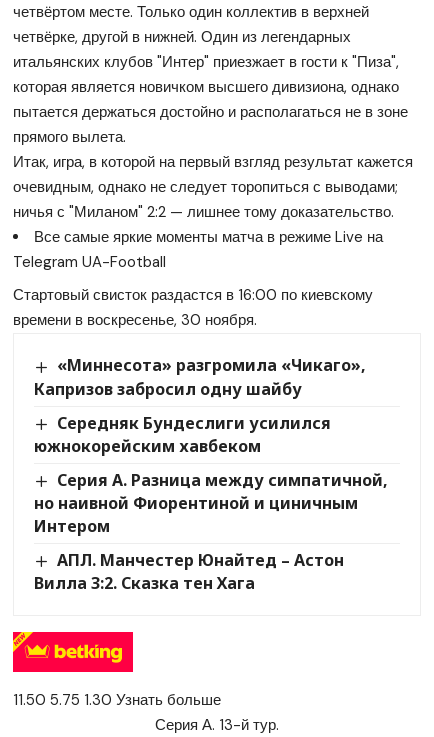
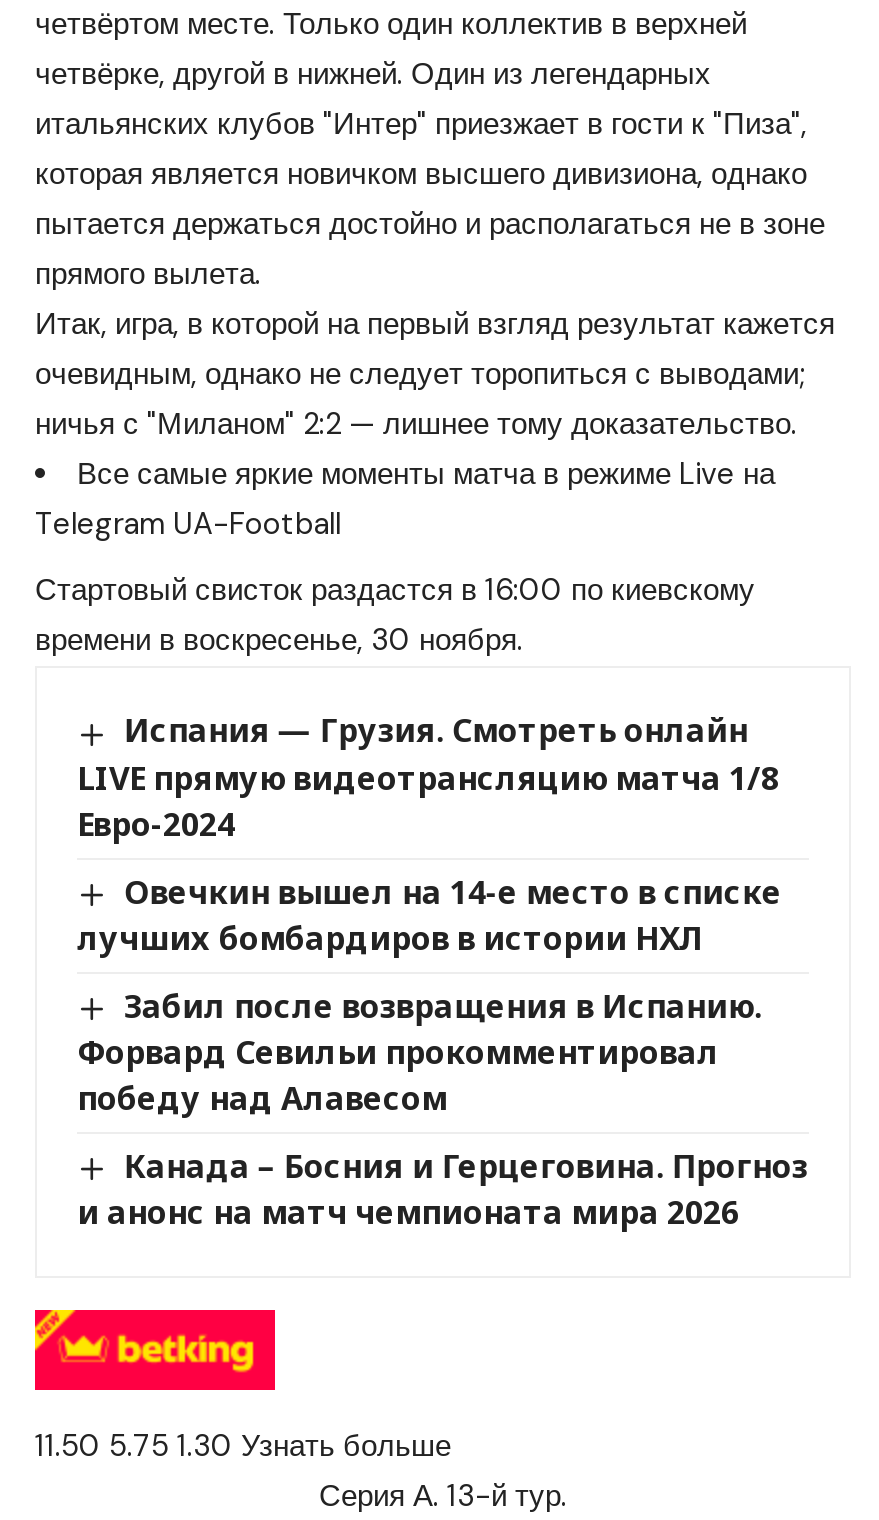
[34,354,366,399] «Миннесота» разгромила «Чикаго», | Капризов забросил одну шайбу -> [77,709,779,845] Испания — Грузия. Смотреть онлайн | LIVE прямую видеотрансляцию матча 1/8 | Евро-2024
[34,411,331,457] Середняк Бундеслиги усилился | южнокорейским хавбеком -> [77,869,782,959] Овечкин вышел на 14-е место в списке | лучших бомбардиров в истории НХЛ
[34,469,388,537] Серия А. Разница между симпатичной, | но наивной Фиорентиной и циничным | Интером -> [77,983,762,1120] Забил после возвращения в Испанию. | Форвард Севильи прокомментировал | победу над Алавесом
[34,549,344,594] АПЛ. Манчестер Юнайтед – Астон | Вилла 3:2. Сказка тен Хага -> [77,1144,808,1234] Канада – Босния и Герцеговина. Прогноз | и анонс на матч чемпионата мира 2026

